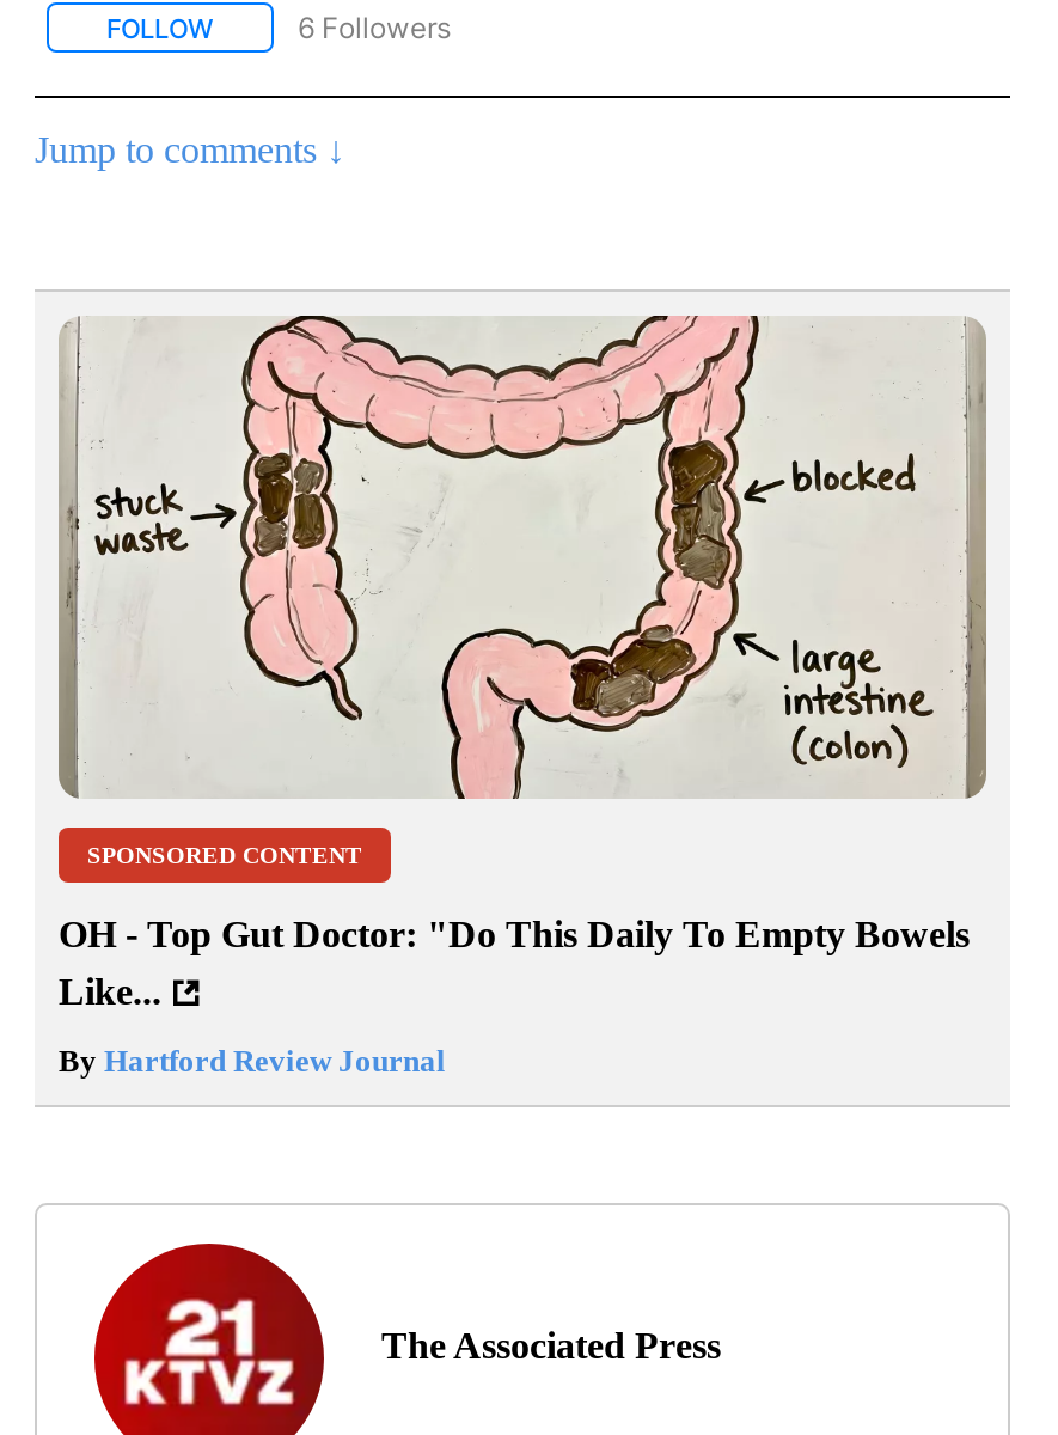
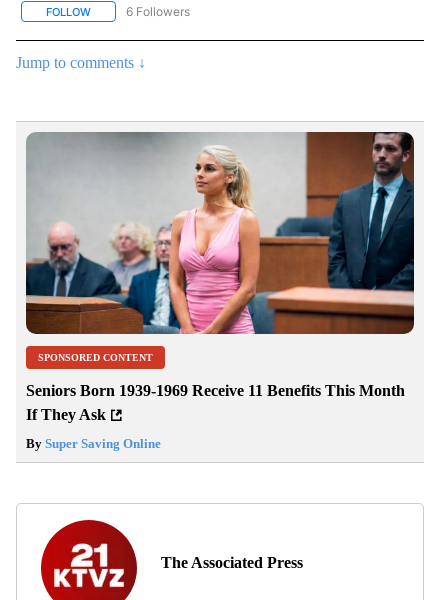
[61,313,986,801] [image] -> [26,131,415,335] [image]
[59,915,970,1013] OH - Top Gut Doctor: "Do This Daily To Empty Bowels | Like... -> [26,382,405,423] Seniors Born 1939-1969 Receive 11 Benefits This Month | If They Ask
[59,1044,446,1080] By Hartford Review Journal -> [26,436,161,451] By Super Saving Online

